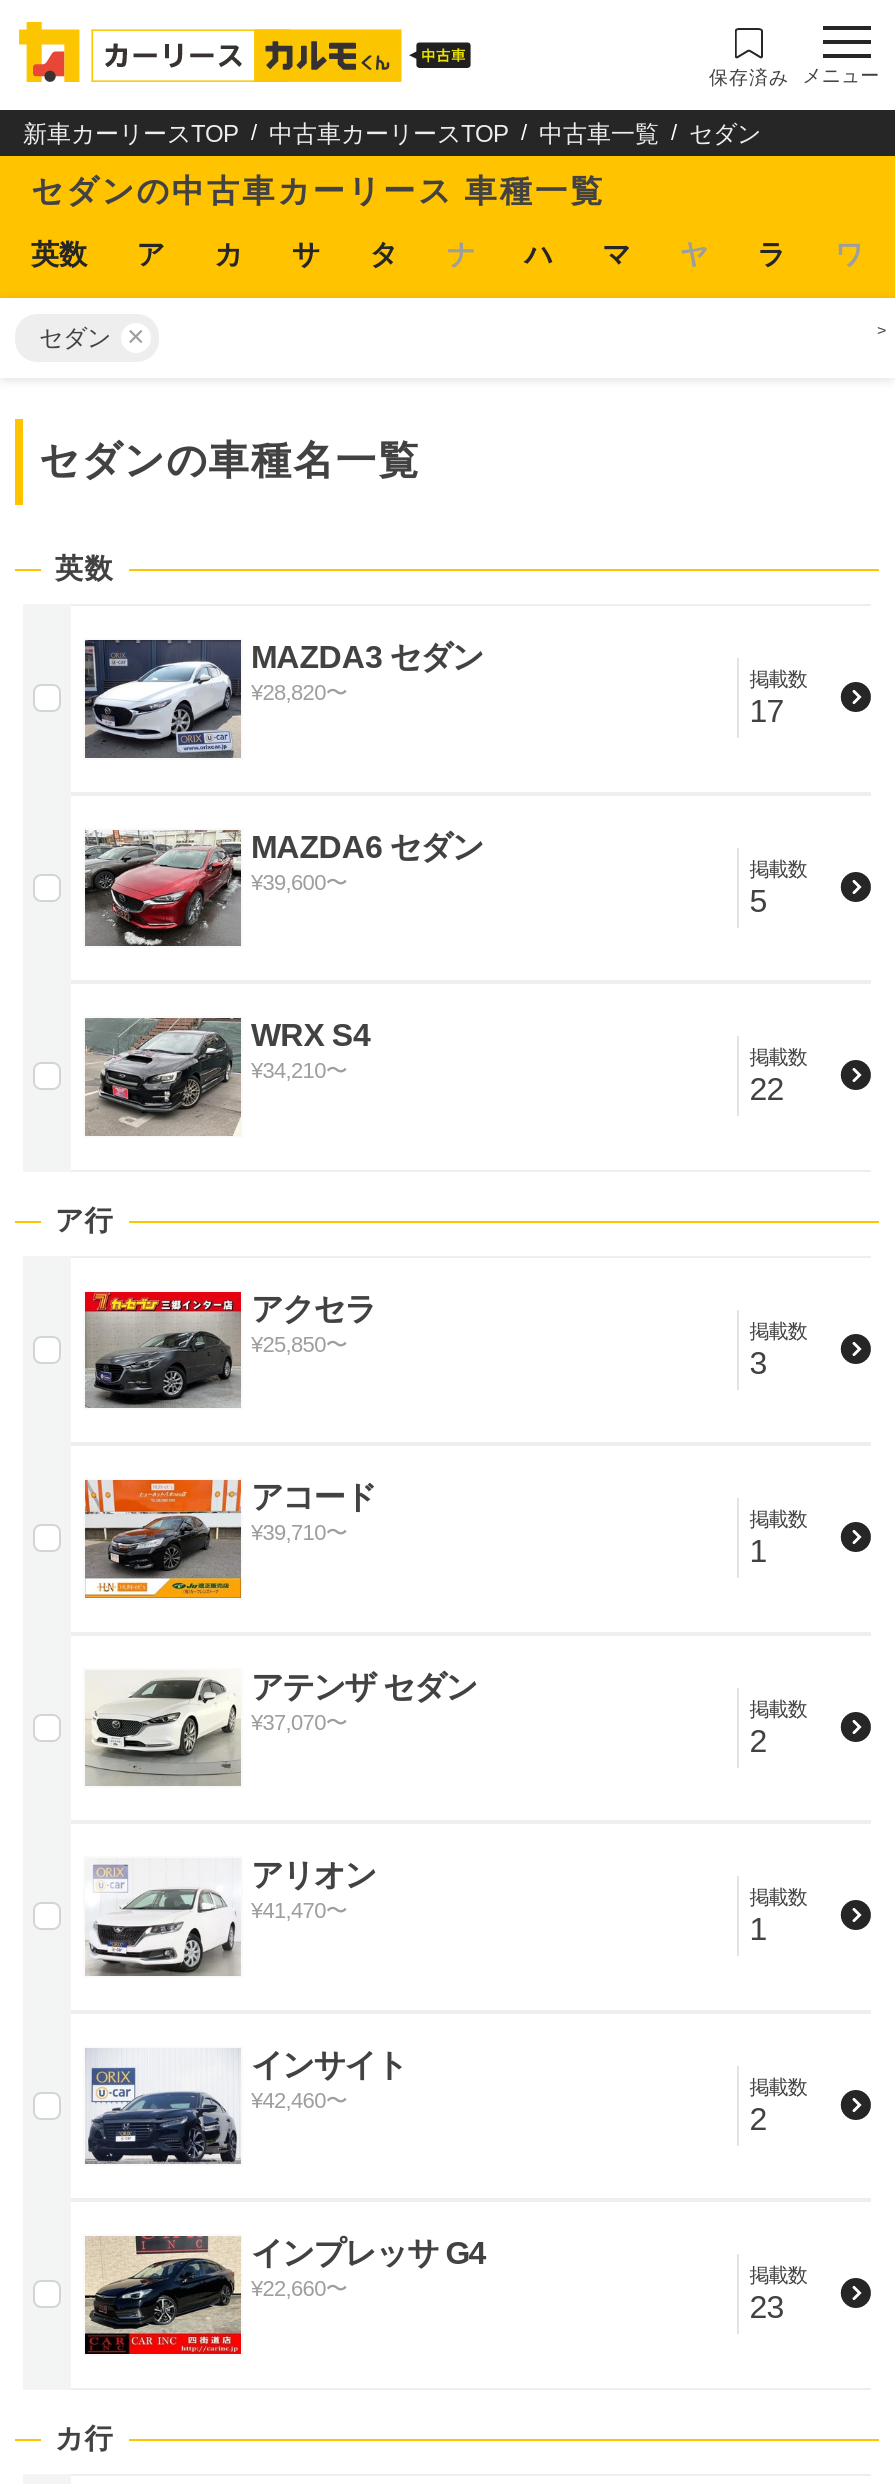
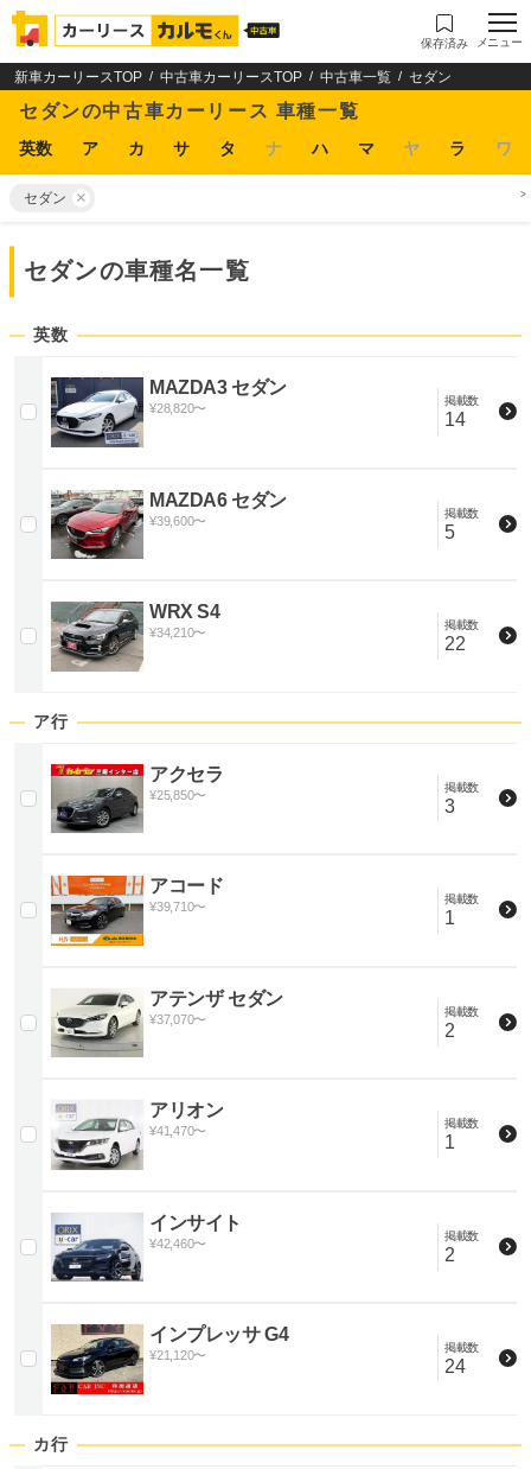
[749,695,784,729] 17 -> [445,410,465,430] 14
[251,2276,347,2300] ¥22,660〜 -> [149,1348,206,1362] ¥21,120〜
[749,2291,784,2325] 23 -> [445,1357,465,1377] 24

